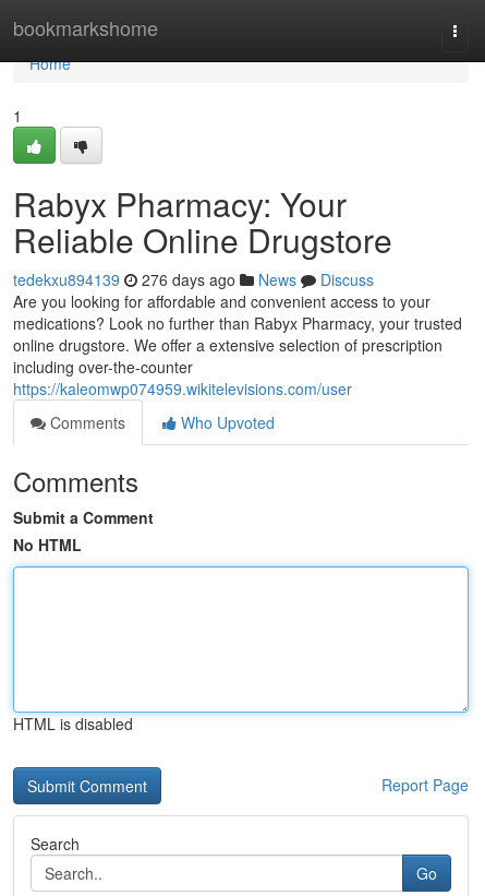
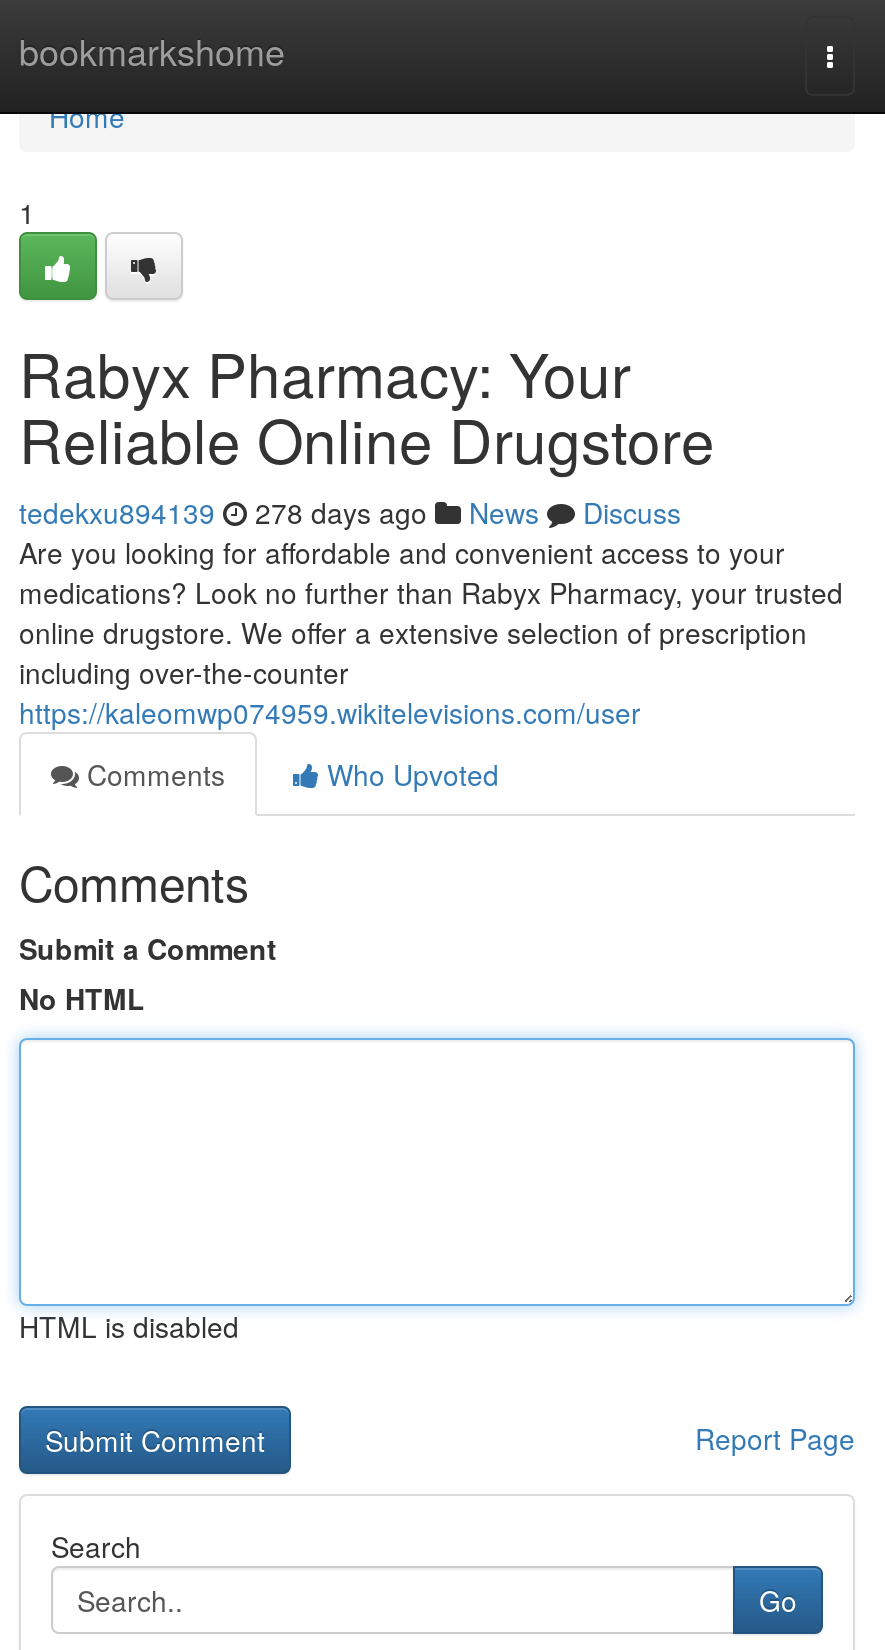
[13,268,374,290] tedekxu894139 276 days ago News Discuss -> [19,492,681,532] tedekxu894139 278 days ago News Discuss

